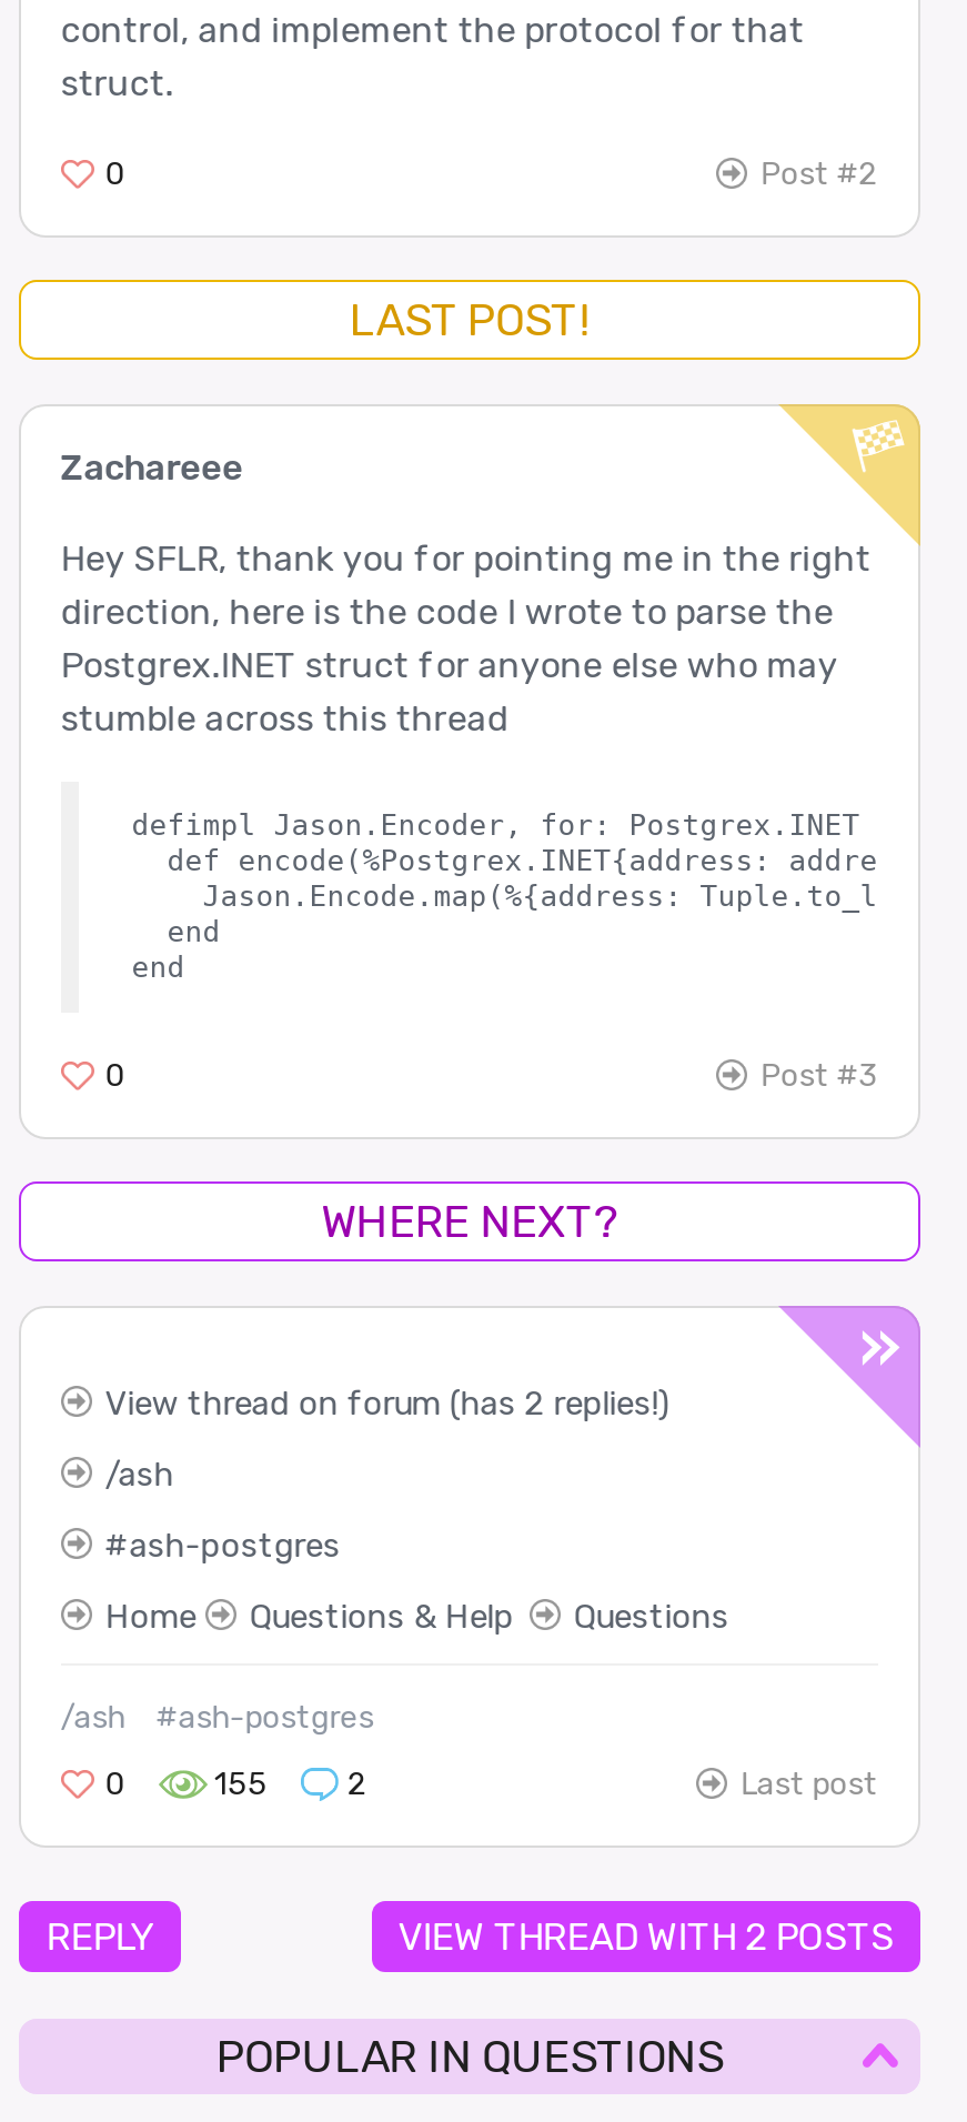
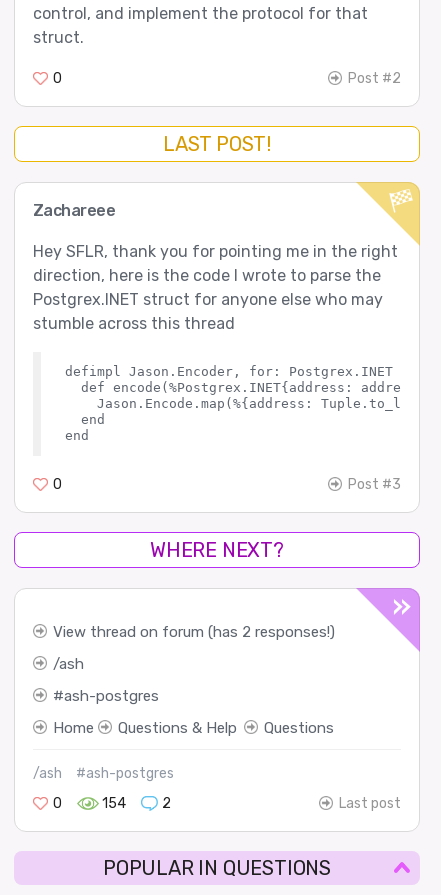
[105,1383,669,1423] View thread on forum (has 2 replies!) -> [53,623,335,641] View thread on forum (has 2 responses!)
[214,1765,268,1803] 155 -> [102,795,126,812] 154
[46,1915,893,1959] REPLY | VIEW THREAD WITH 2 POSTS -> none

